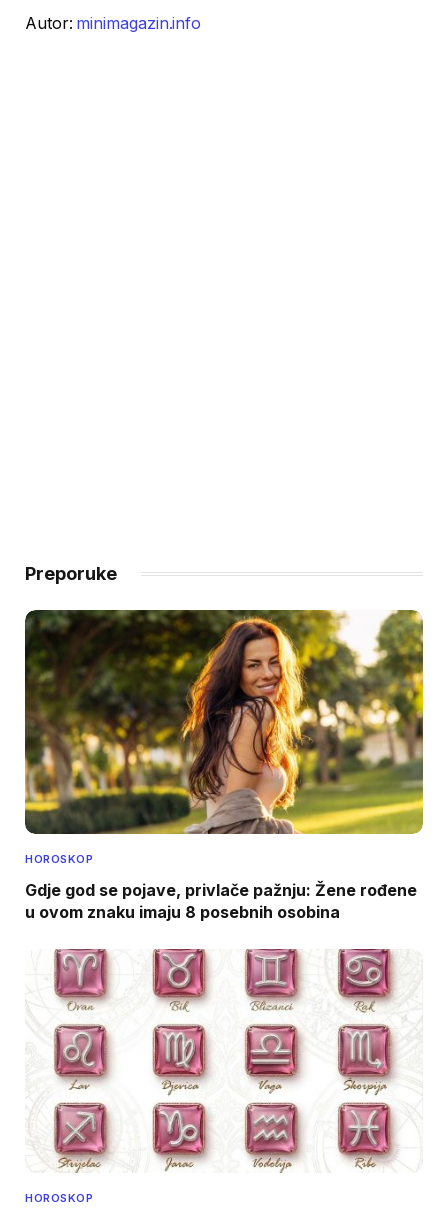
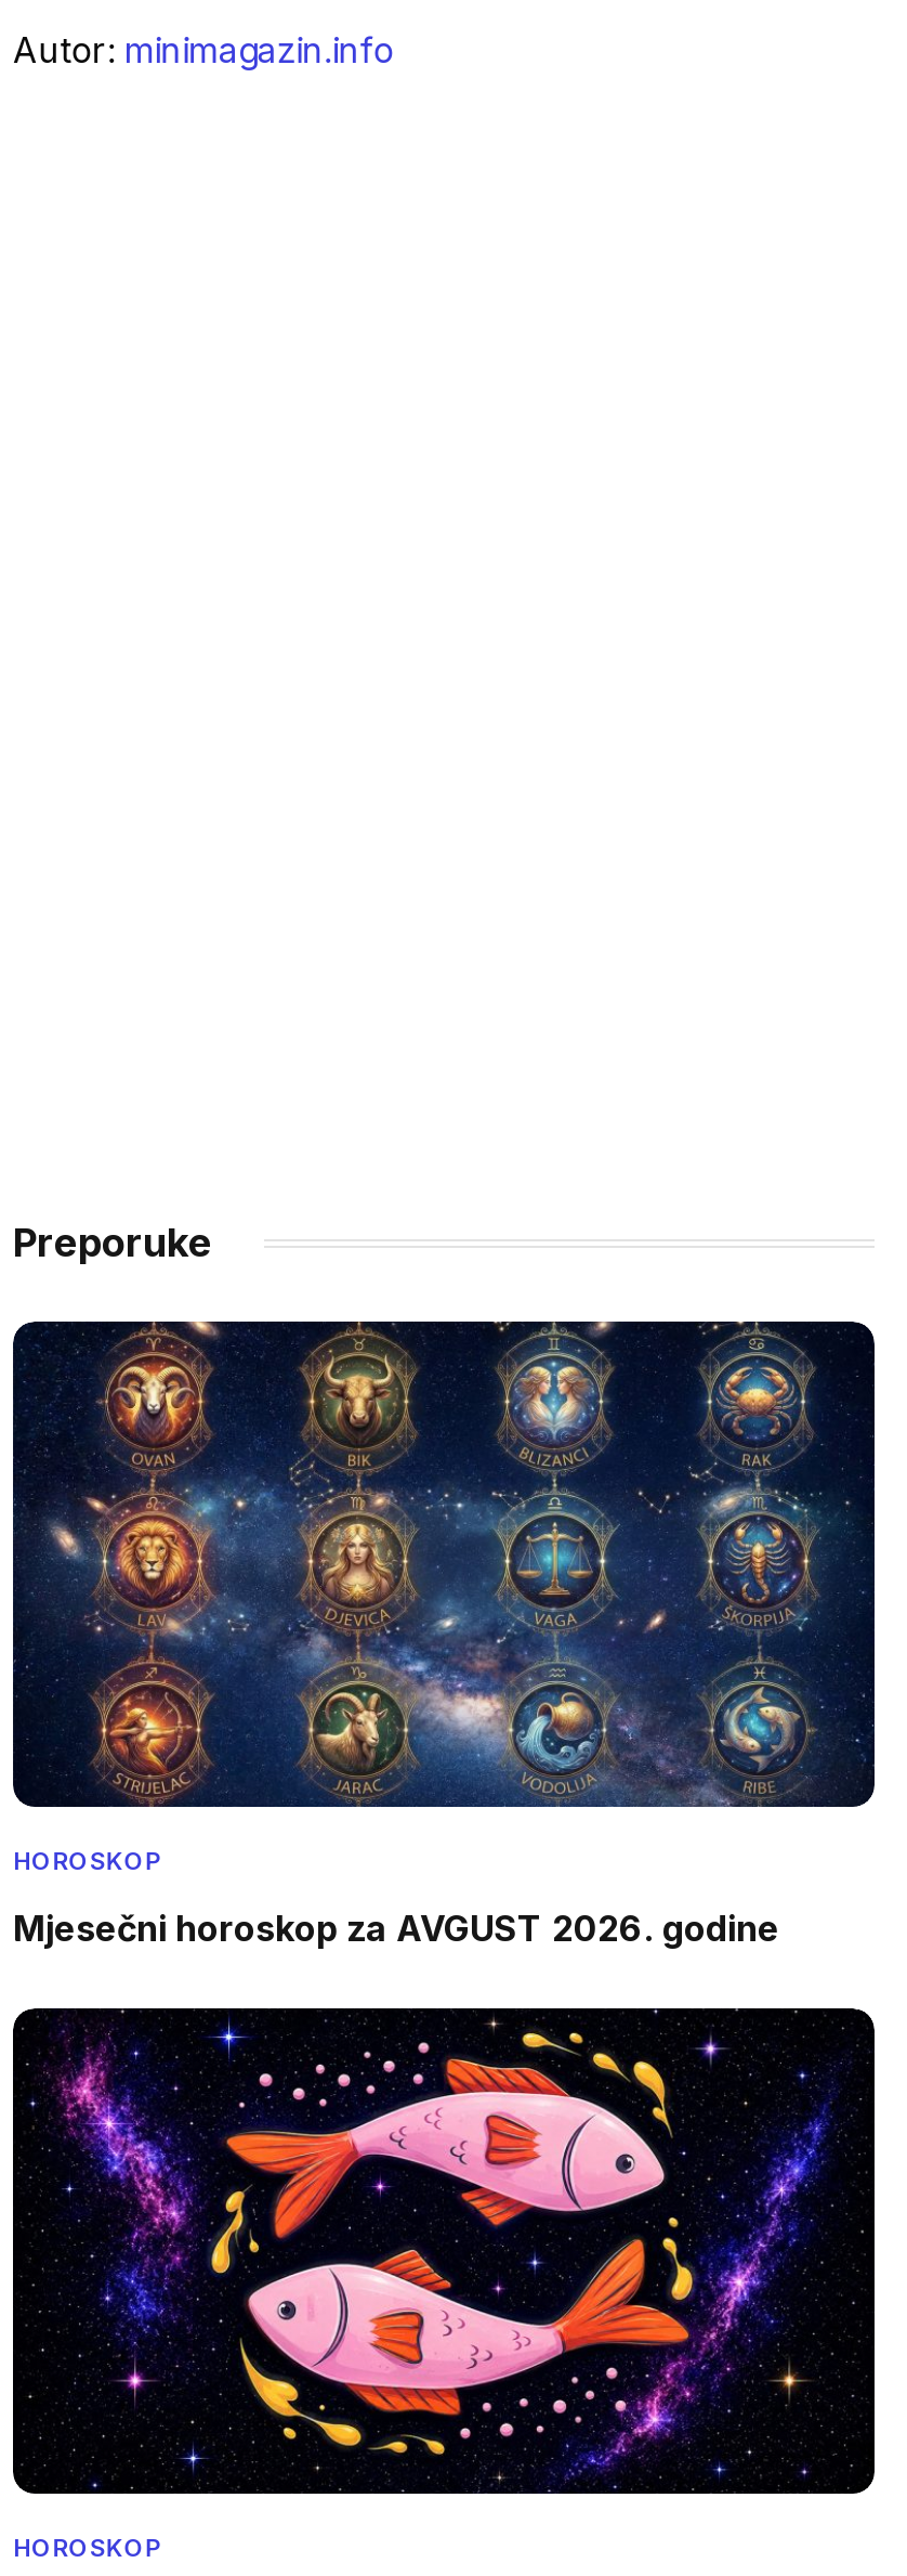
[24,609,424,835] [image] -> [11,1319,877,1809] [image]
[25,880,417,922] Gdje god se pojave, privlače pažnju: Žene rođene | u ovom znaku imaju 8 posebnih osobina -> [13,1907,779,1950] Mjesečni horoskop za AVGUST 2026. godine
[25,948,423,1173] [image] -> [11,2006,877,2496] [image]

